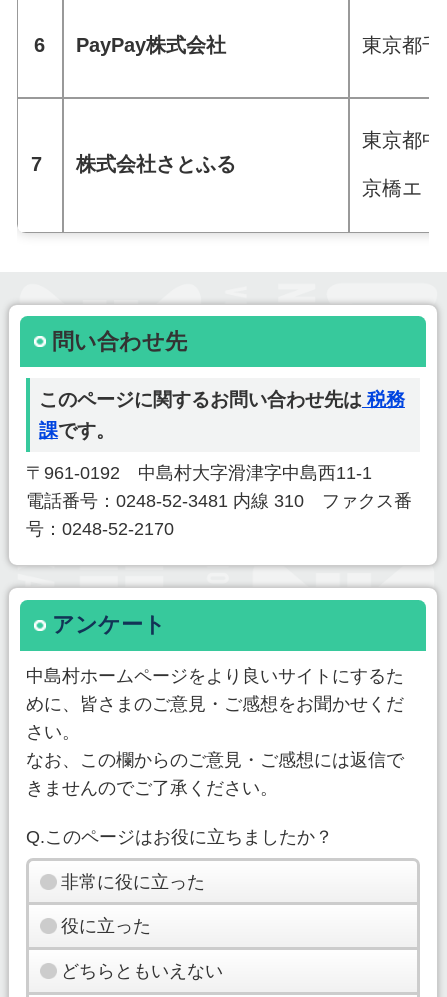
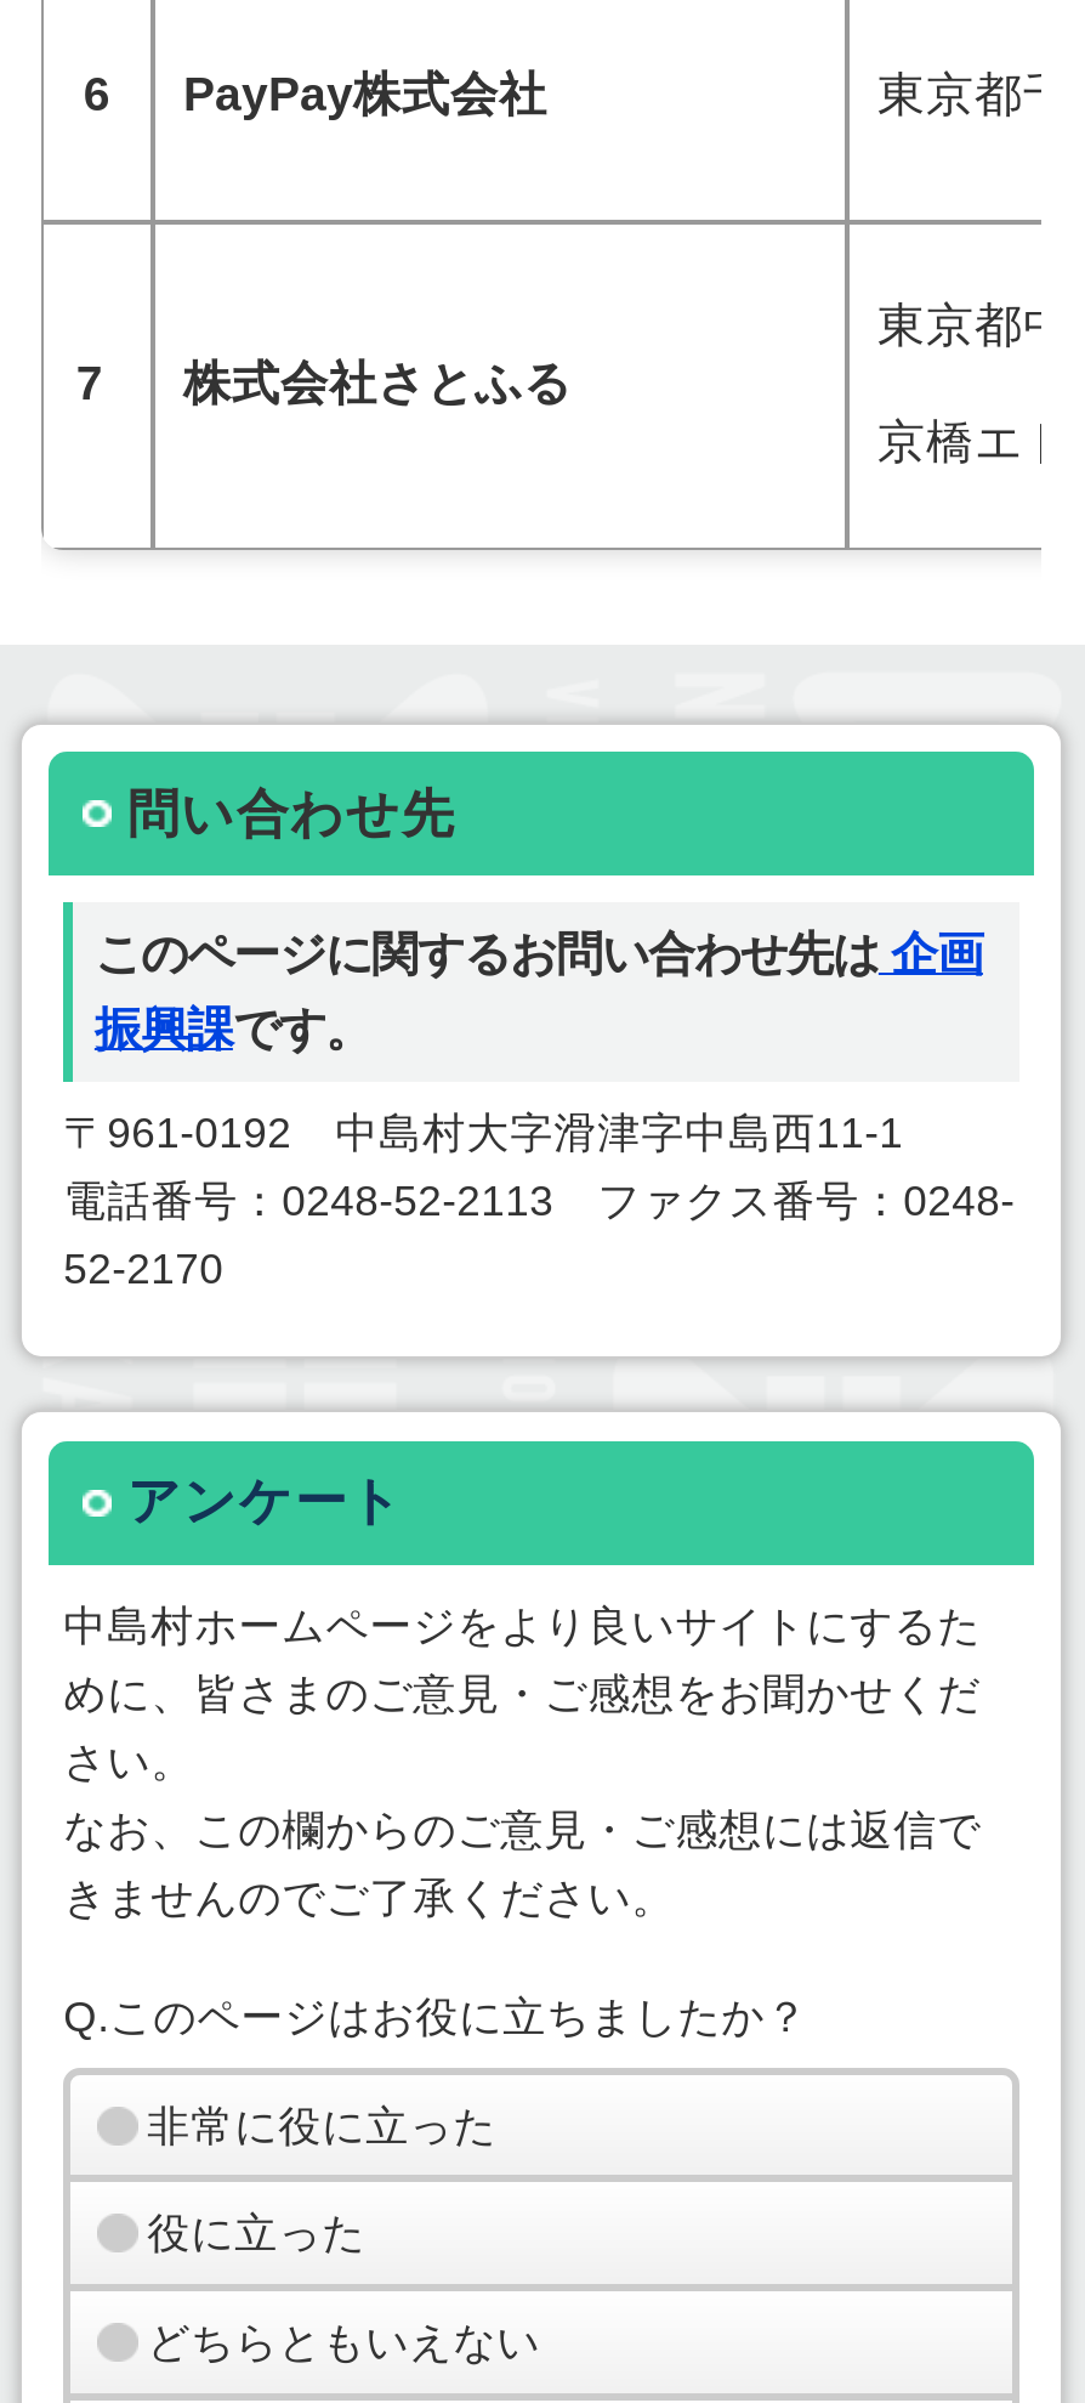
[39,388,405,441] このページに関するお問い合わせ先は税務 | 課です。 -> [94,926,983,1055] このページに関するお問い合わせ先は企画 | 振興課です。
[26,491,412,539] 電話番号：0248-52-3481 内線 310 ファクス番 | 号：0248-52-2170 -> [63,1176,1015,1292] 電話番号：0248-52-2113 ファクス番号：0248- | 52-2170

